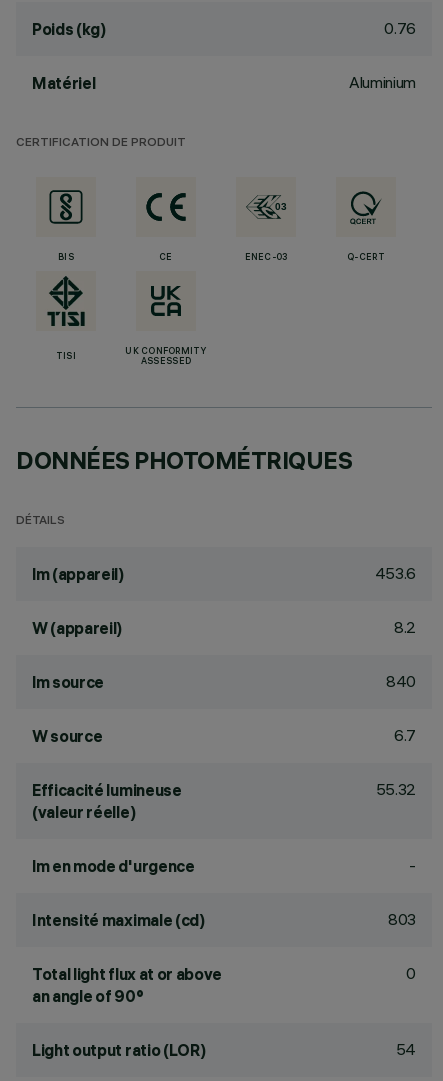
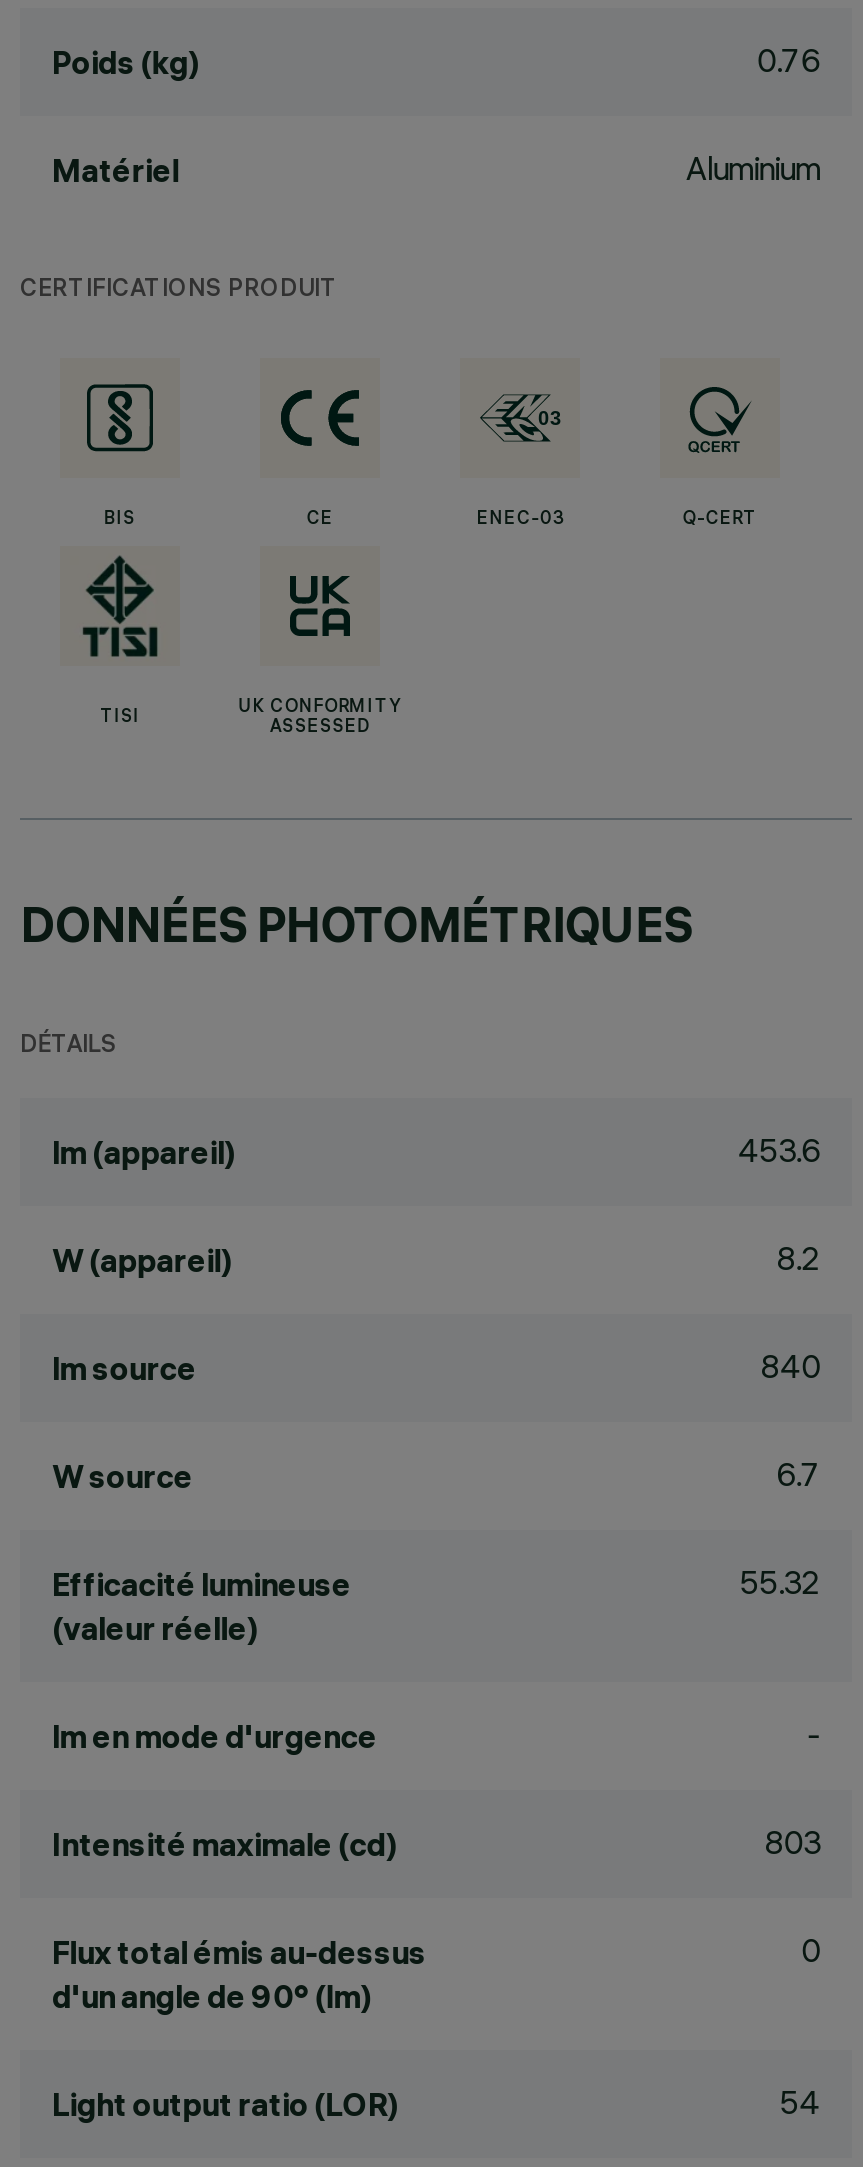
[16,137,186,150] CERTIFICATION DE PRODUIT -> [20,278,338,304] CERTIFICATIONS PRODUIT
[32,964,222,1006] Total light flux at or above | an angle of 90° -> [52,1932,426,2016] Flux total émis au-dessus | d'un angle de 90° (lm)

